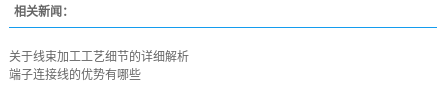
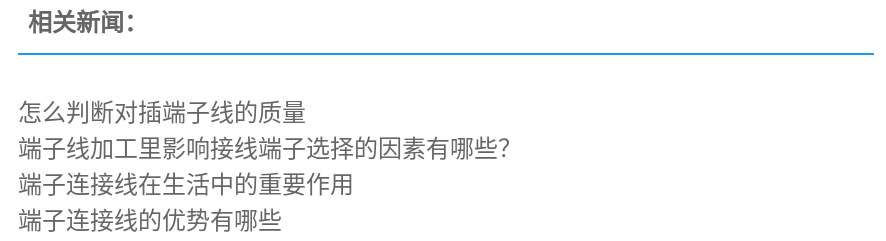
[9,50,189,64] 关于线束加工工艺细节的详细解析 -> [18,100,522,200] 怎么判断对插端子线的质量 | 端子线加工里影响接线端子选择的因素有哪些？ | 端子连接线在生活中的重要作用

